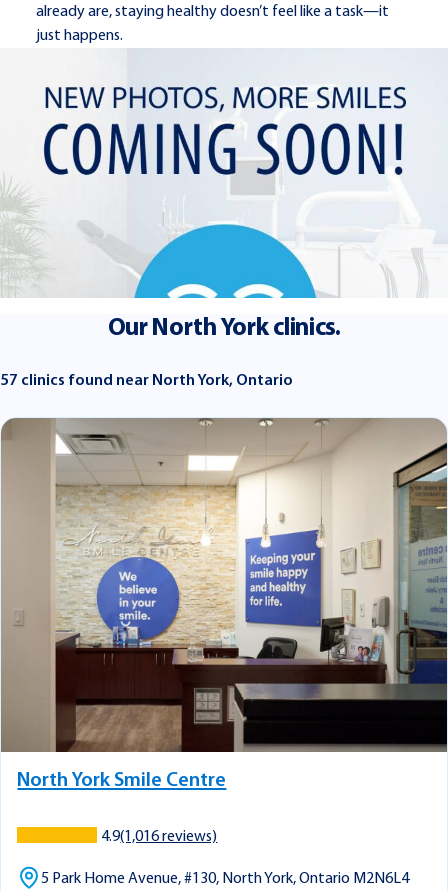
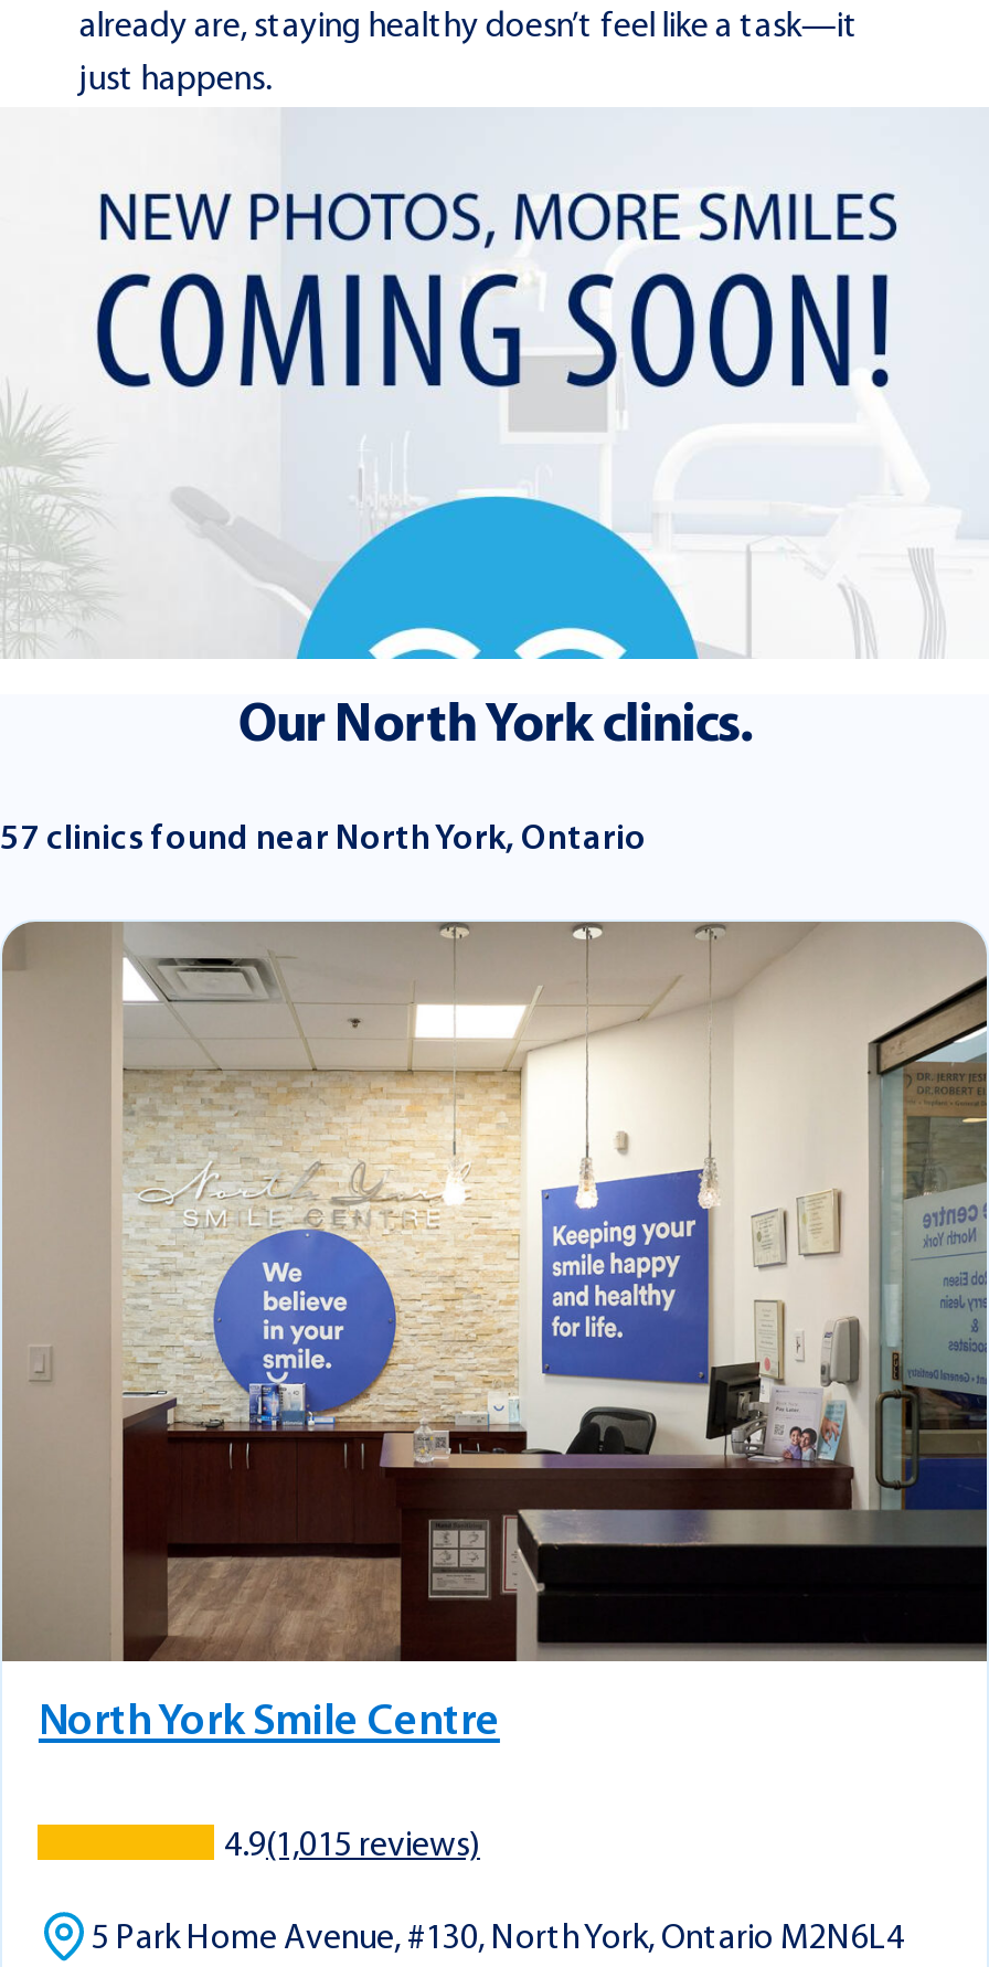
[101,829,217,845] 4.9(1,016 reviews) -> [224,1830,480,1865] 4.9(1,015 reviews)

